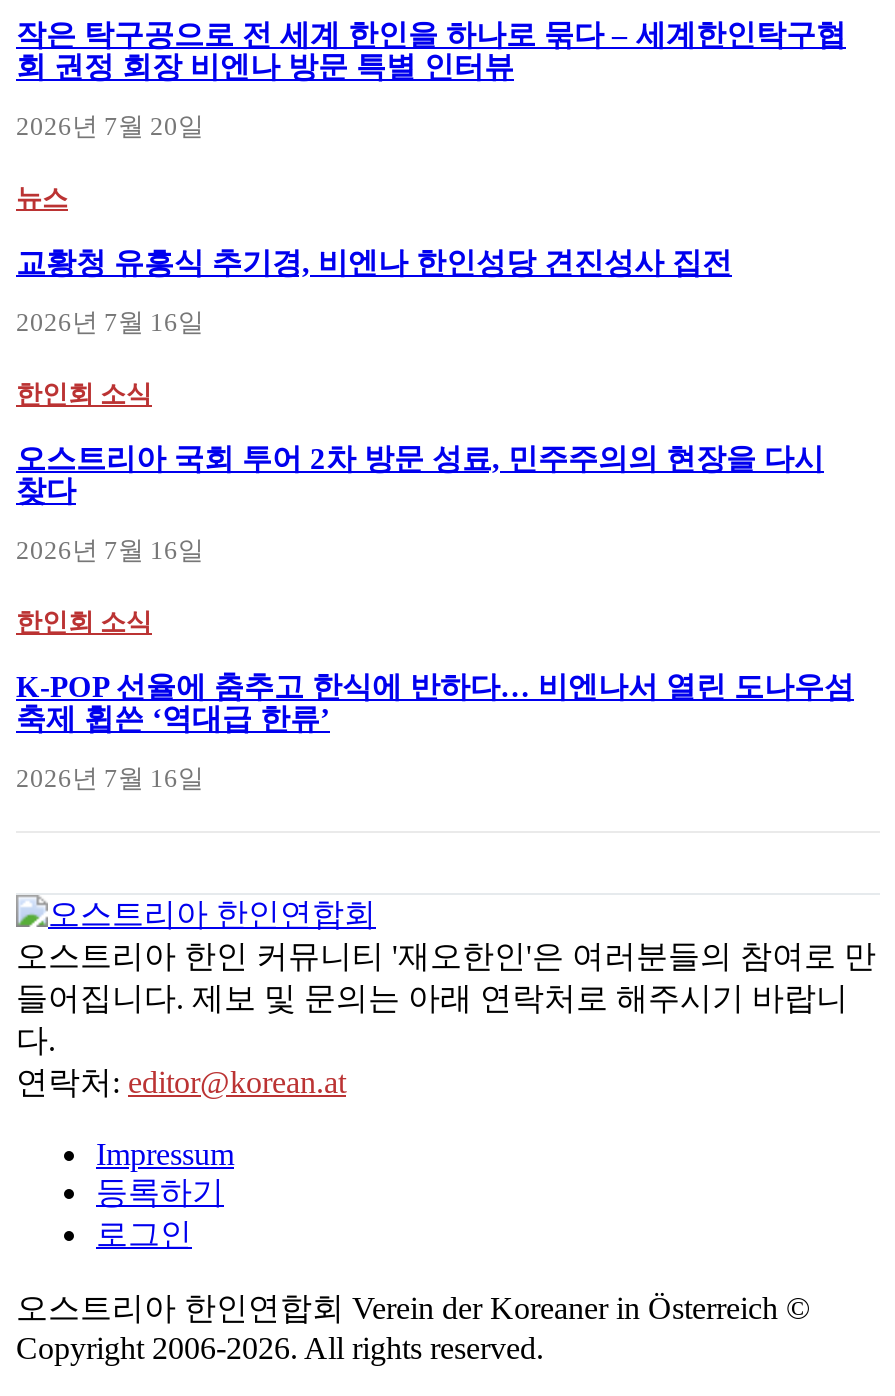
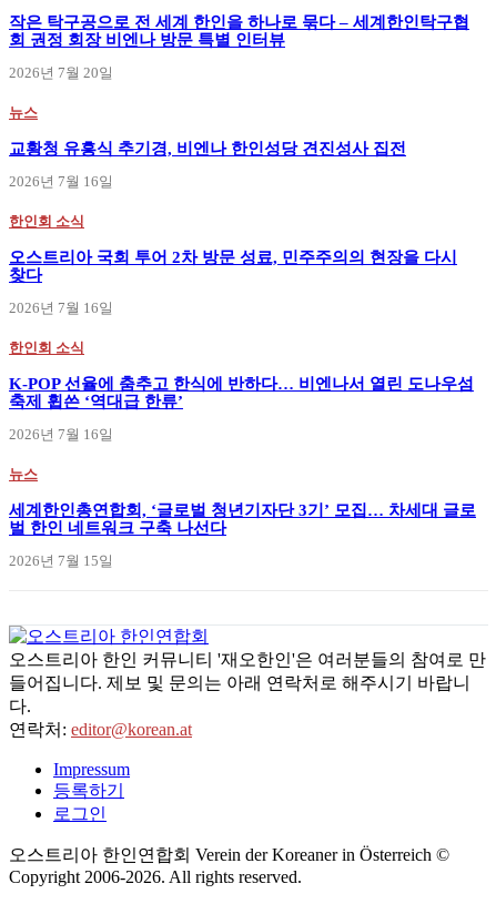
none -> [9,465,476,569] 뉴스 | 세계한인총연합회, ‘글로벌 청년기자단 3기’ 모집… 차세대 글로 | 벌 한인 네트워크 구축 나선다 | 2026년 7월 15일

